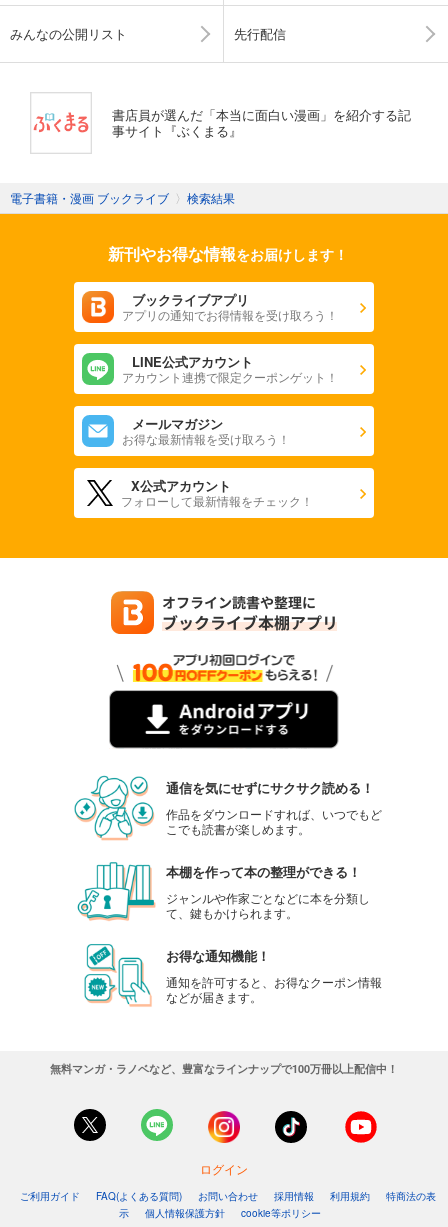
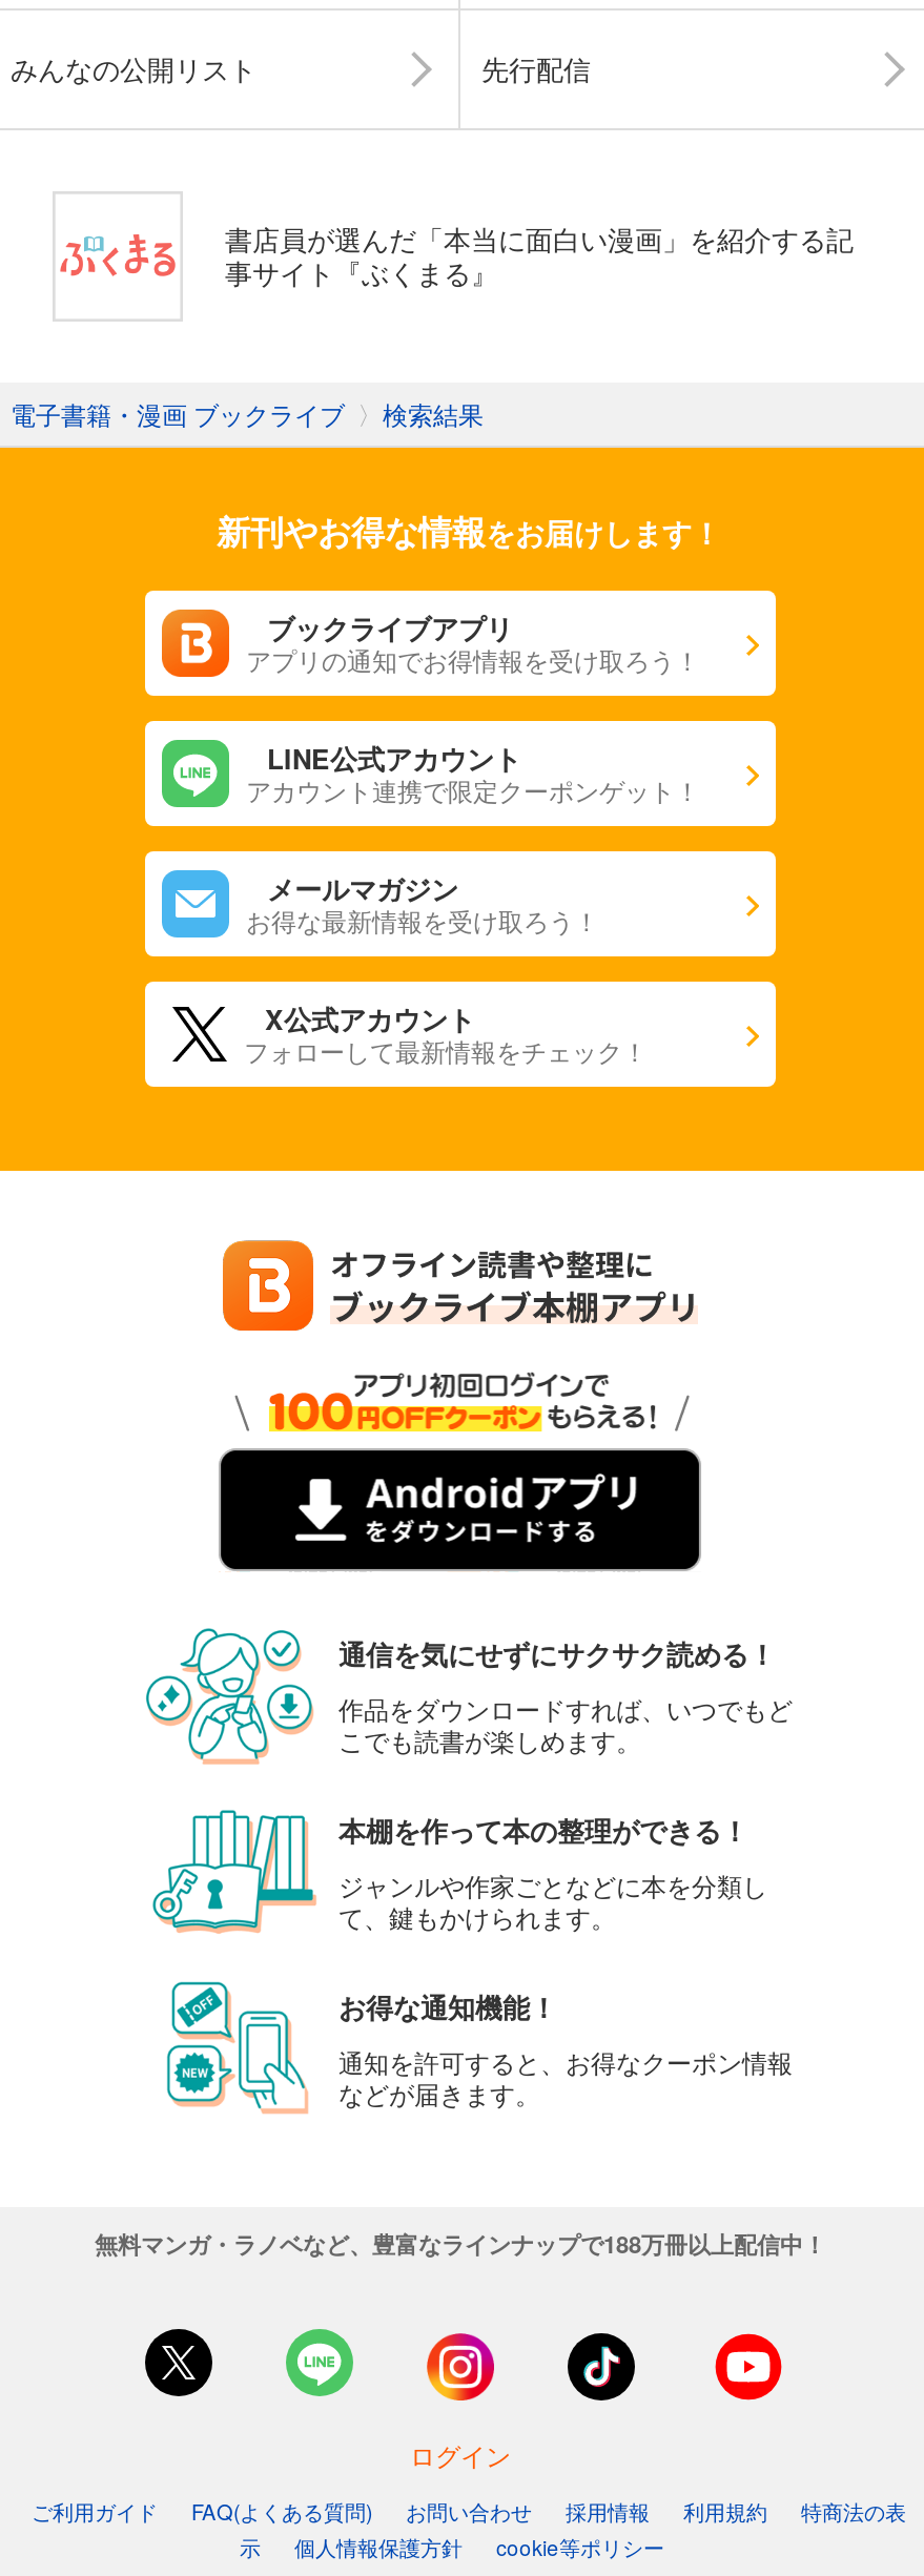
[50,1061,398,1076] 無料マンガ・ラノベなど、豊富なラインナップで100万冊以上配信中！ -> [95,2228,826,2260] 無料マンガ・ラノベなど、豊富なラインナップで188万冊以上配信中！

